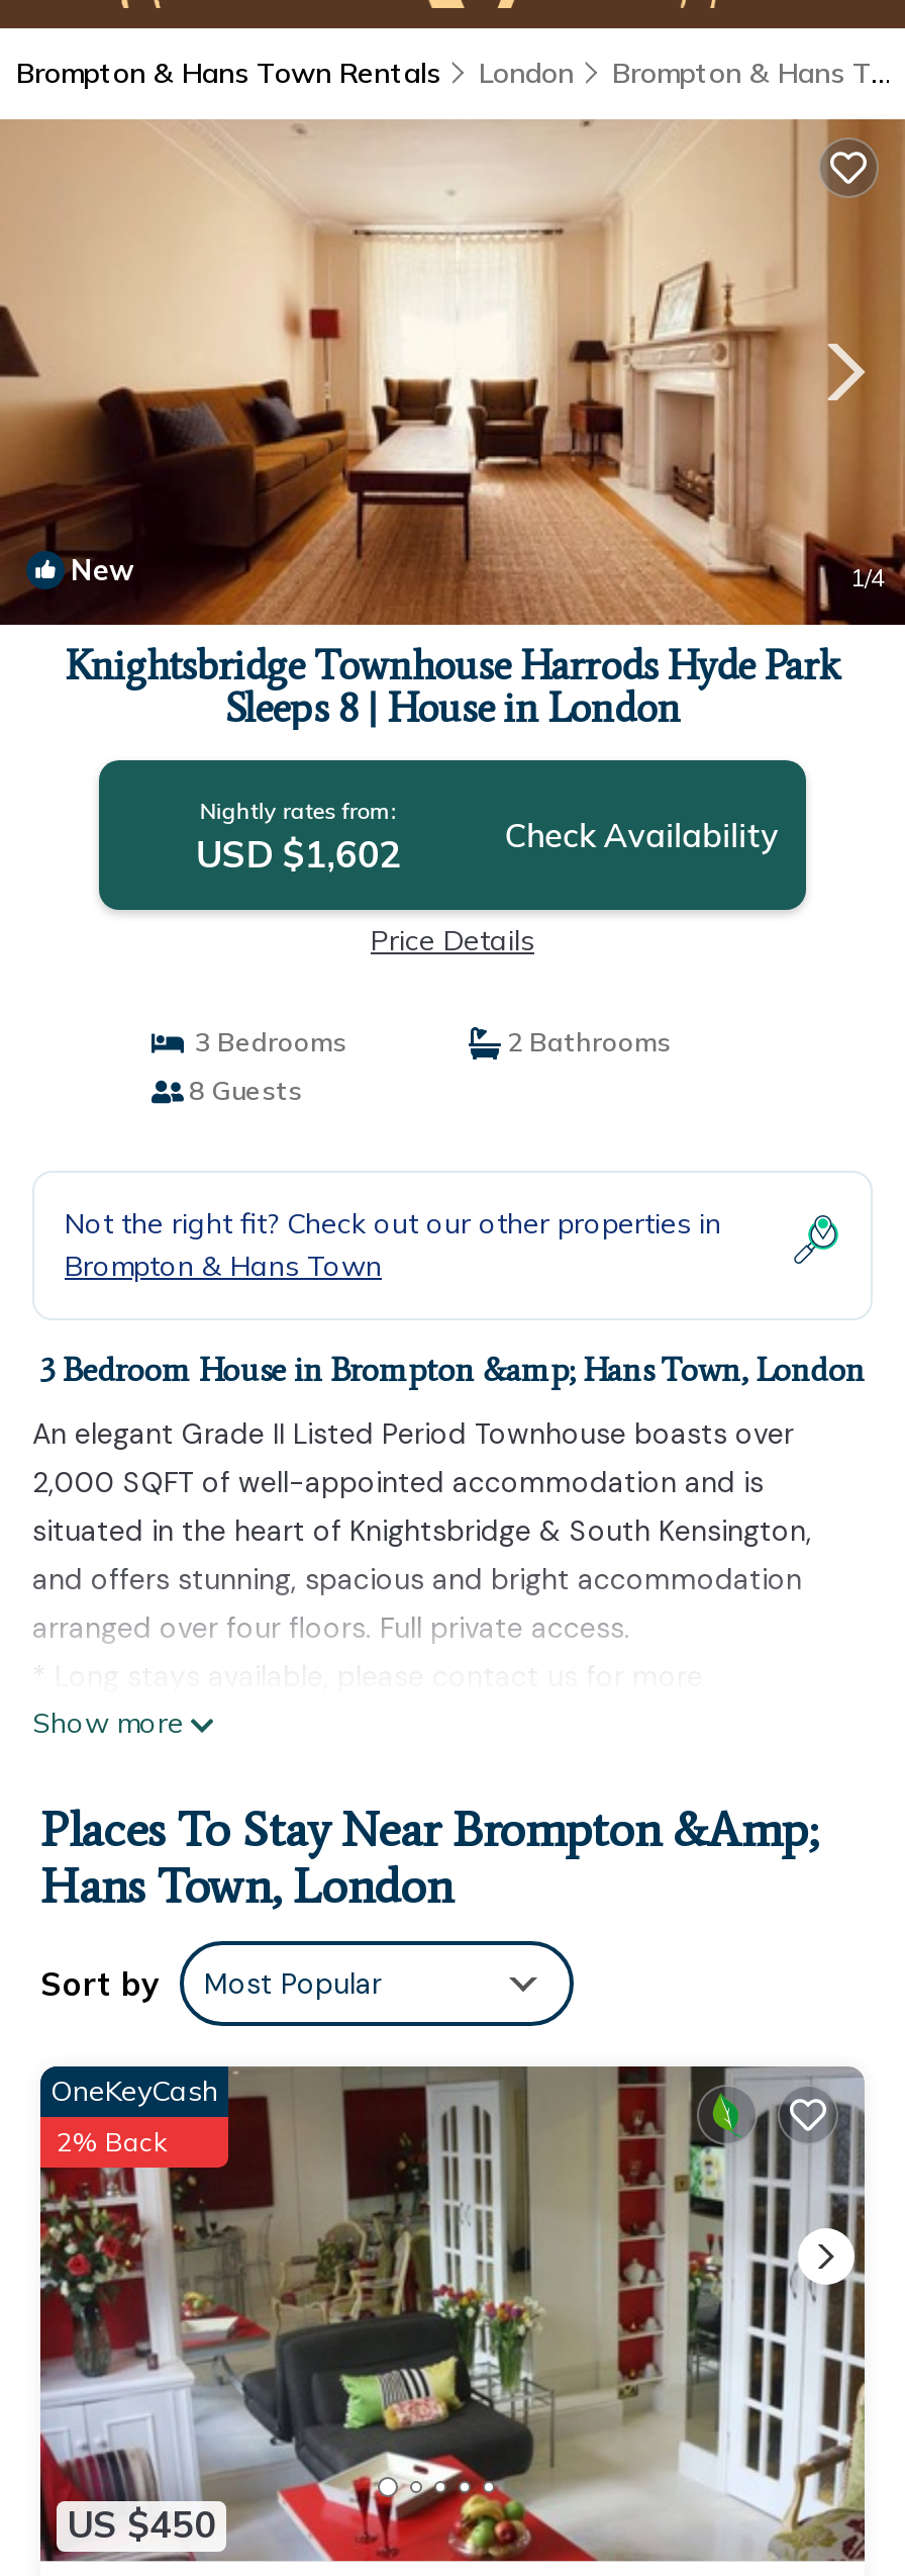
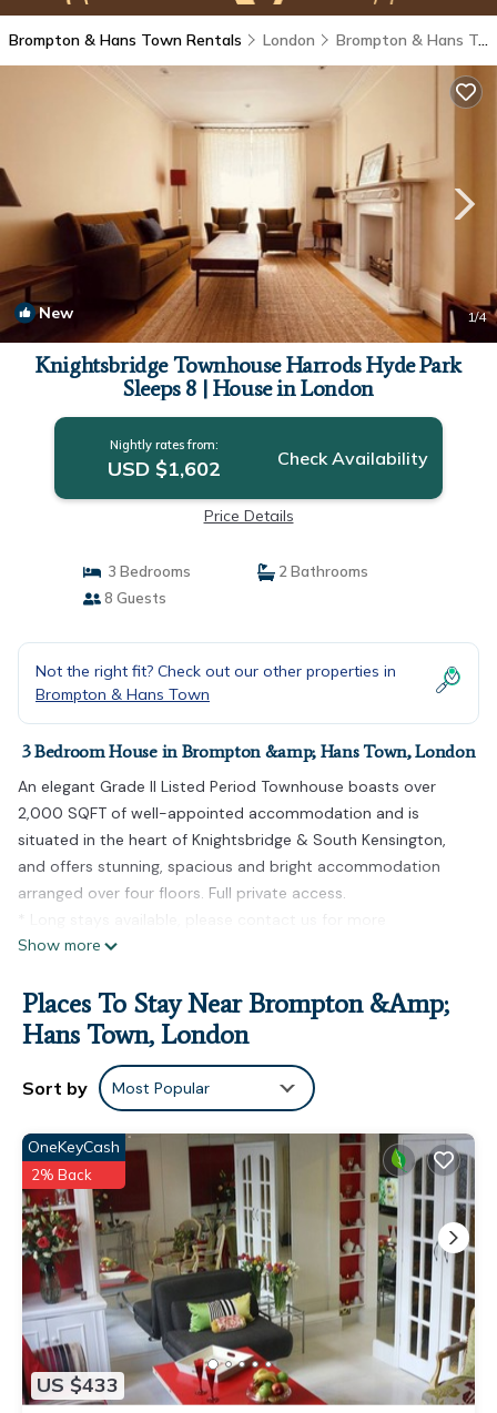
[67,2502,216,2548] US $450 -> [37,1372,119,1398] US $433

